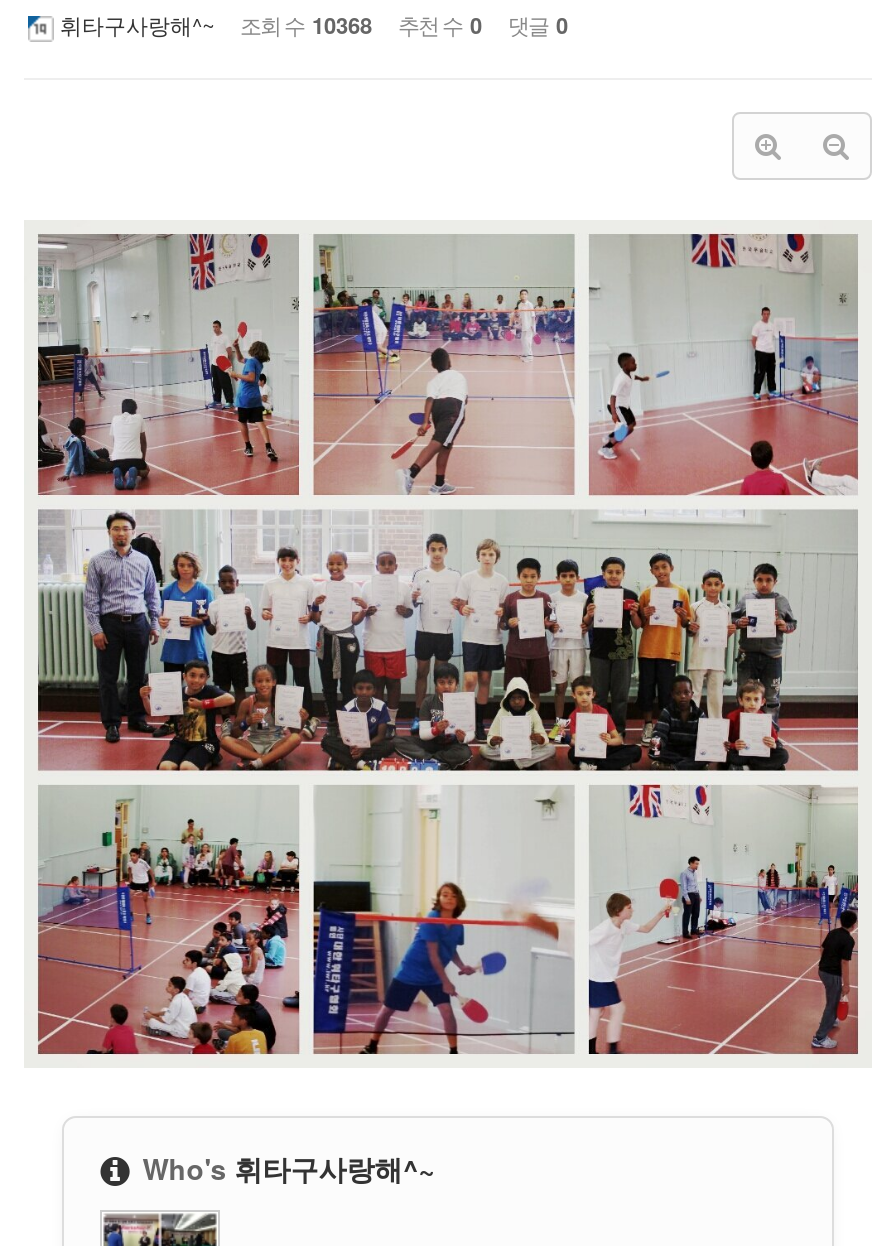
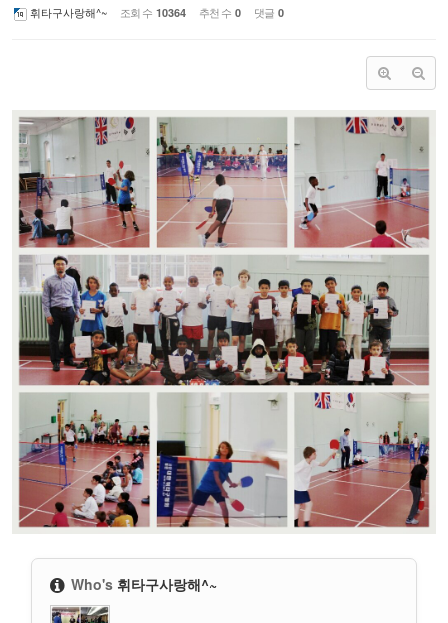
[60,8,568,40] 휘타구사랑해^~ 조회 수 10368 추천 수 0 댓글 0 -> [30,4,284,20] 휘타구사랑해^~ 조회 수 10364 추천 수 0 댓글 0

